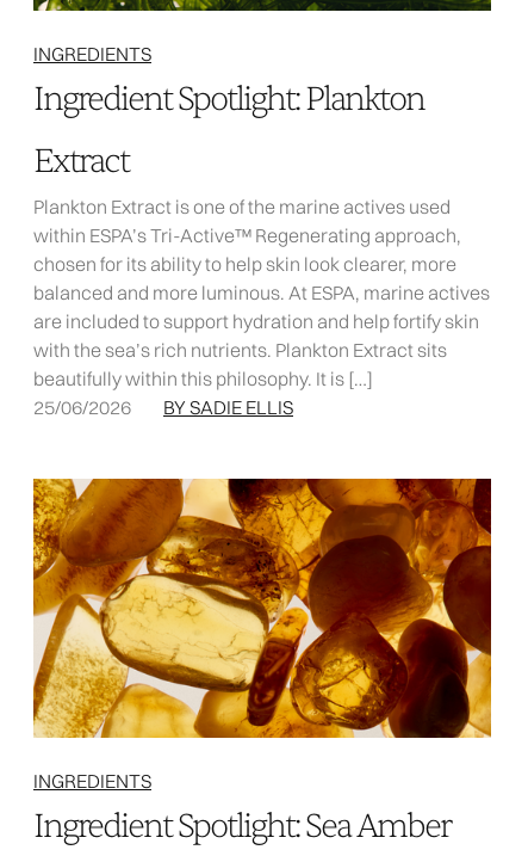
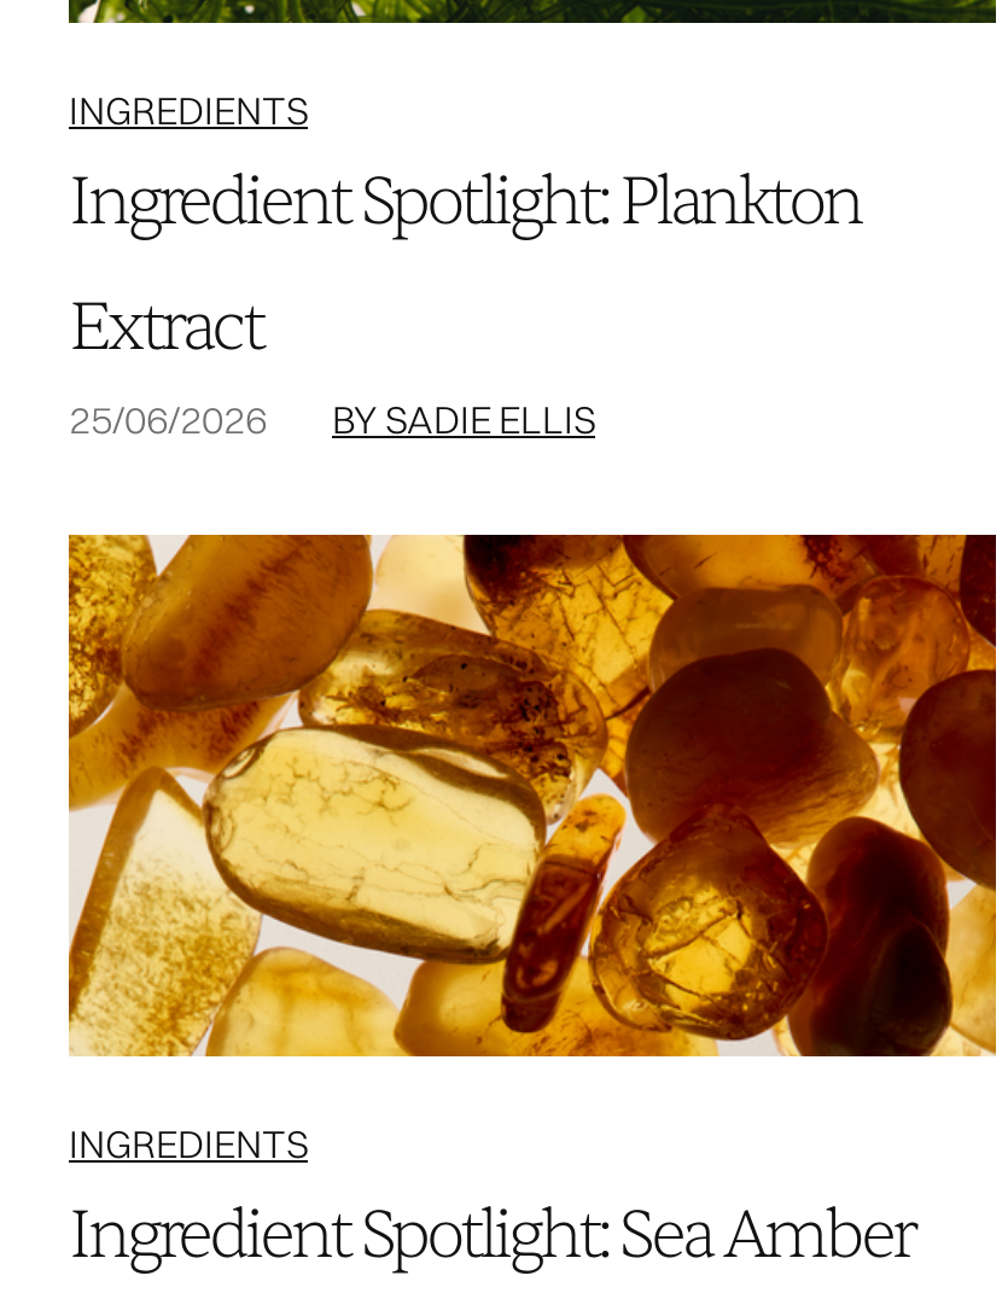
[33,195,490,391] Plankton Extract is one of the marine actives used | within ESPA’s Tri-Active™ Regenerating approach, | chosen for its ability to help skin look clearer, more | balanced and more luminous. At ESPA, marine actives | are included to support hydration and help fortify skin | with the sea’s rich nutrients. Plankton Extract sits | beautifully within this philosophy. It is […] -> none

